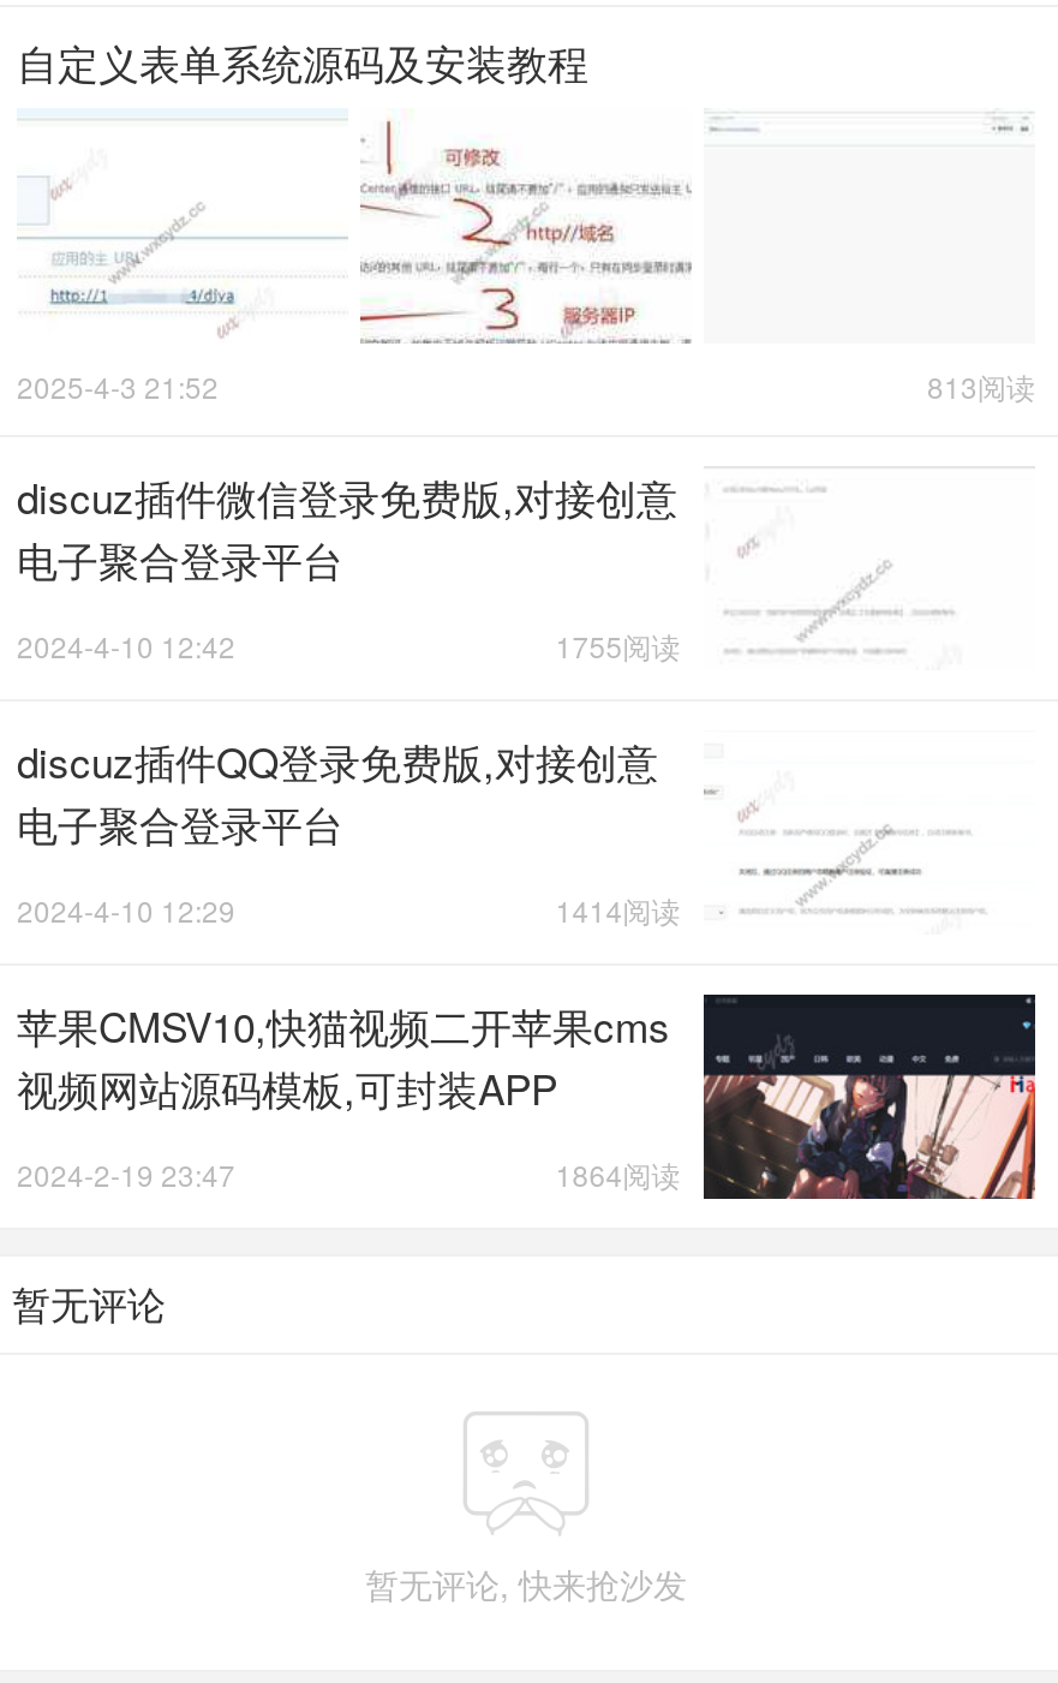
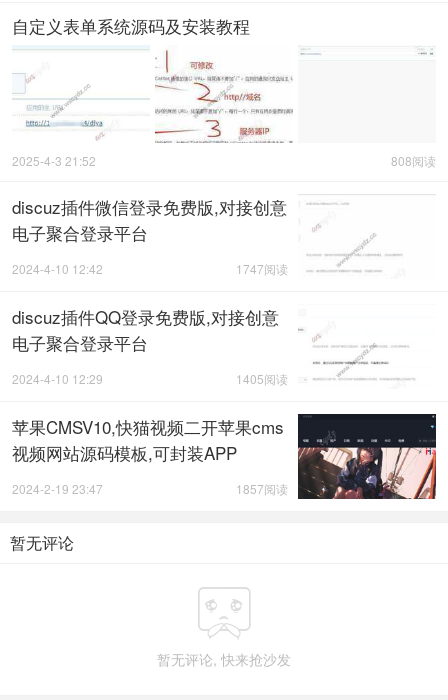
[927,364,1035,405] 813阅读 -> [391,152,436,169] 808阅读
[555,624,680,665] 1755阅读 -> [236,260,288,277] 1747阅读
[555,888,680,929] 1414阅读 -> [236,370,288,387] 1405阅读
[555,1153,680,1193] 1864阅读 -> [236,480,288,497] 1857阅读

